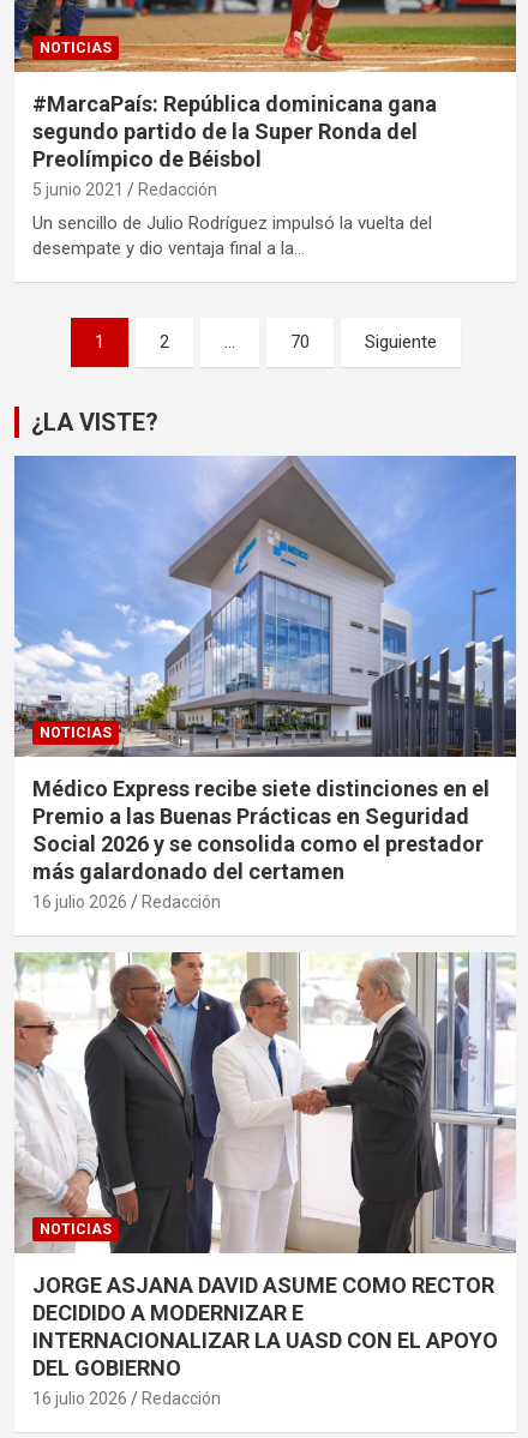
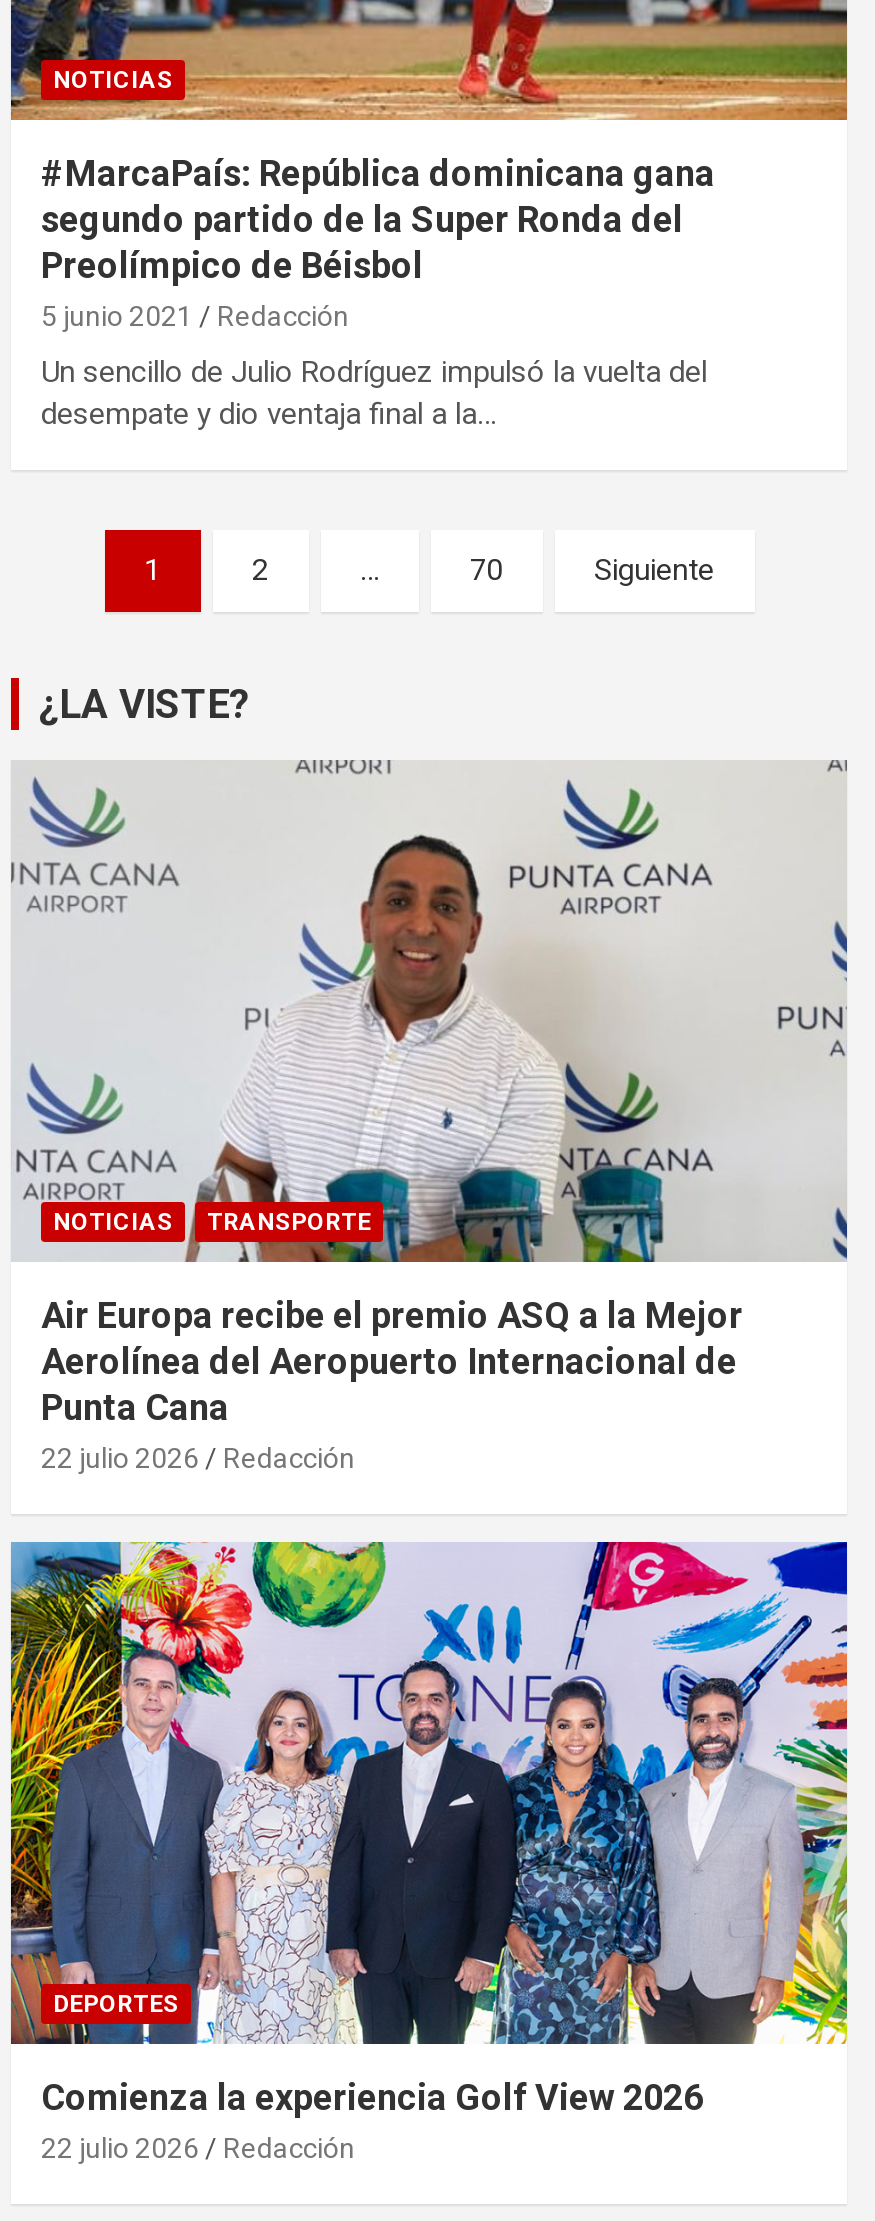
[13,456,517,911] [image] | Médico Express recibe siete distinciones en el | Premio a las Buenas Prácticas en Seguridad | Social 2026 y se consolida como el prestador | más galardonado del certamen | 16 julio 2026 -> [11,760,849,1474] [image] | TRANSPORTE | Air Europa recibe el premio ASQ a la Mejor | Aerolínea del Aeropuerto Internacional de | Punta Cana | 22 julio 2026
[14,951,516,1255] [image] | NOTICIAS -> [9,1540,849,2042] [image] | DEPORTES
[32,1272,498,1408] JORGE ASJANA DAVID ASUME COMO RECTOR | DECIDIDO A MODERNIZAR E | INTERNACIONALIZAR LA UASD CON EL APOYO | DEL GOBIERNO | 16 julio 2026 -> [41,2076,703,2164] Comienza la experiencia Golf View 2026 | 22 julio 2026

